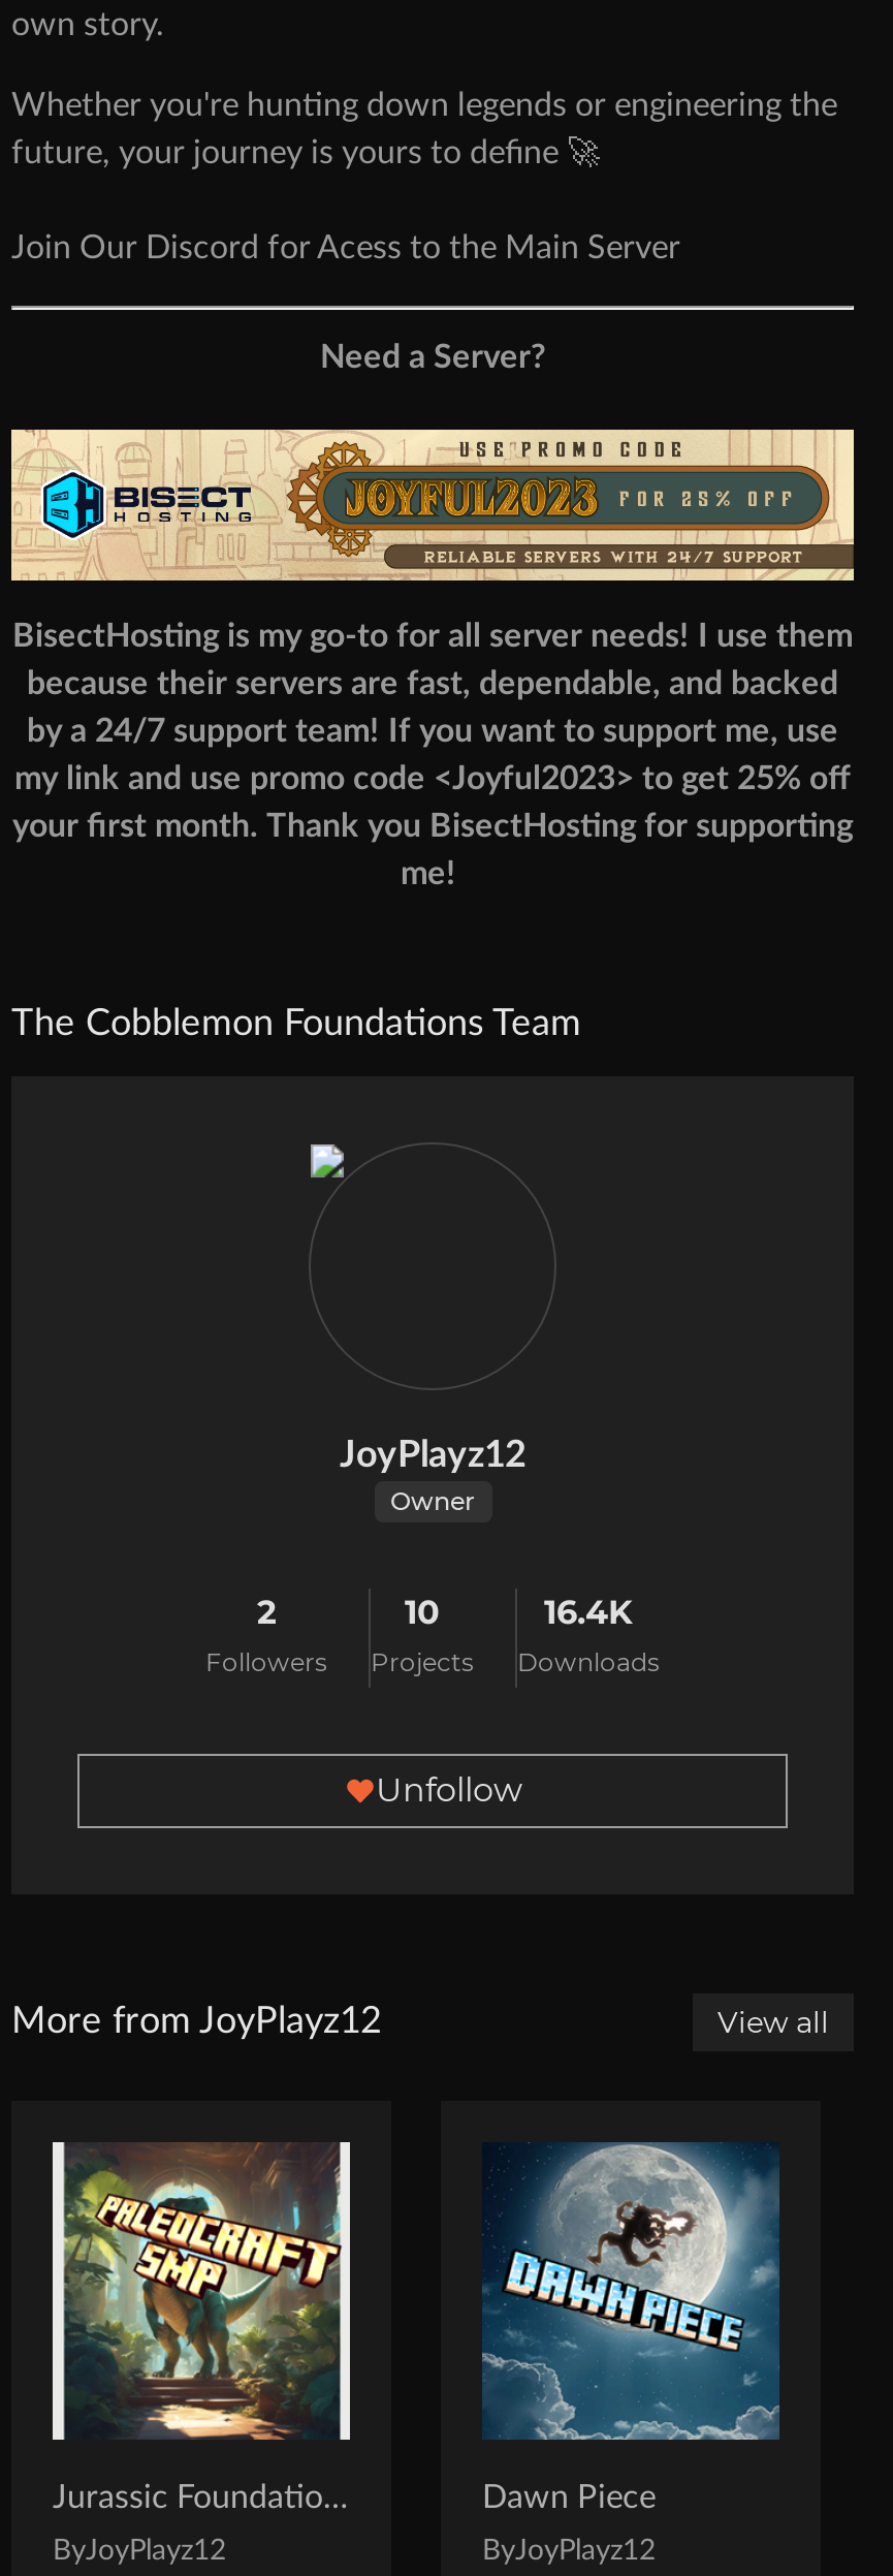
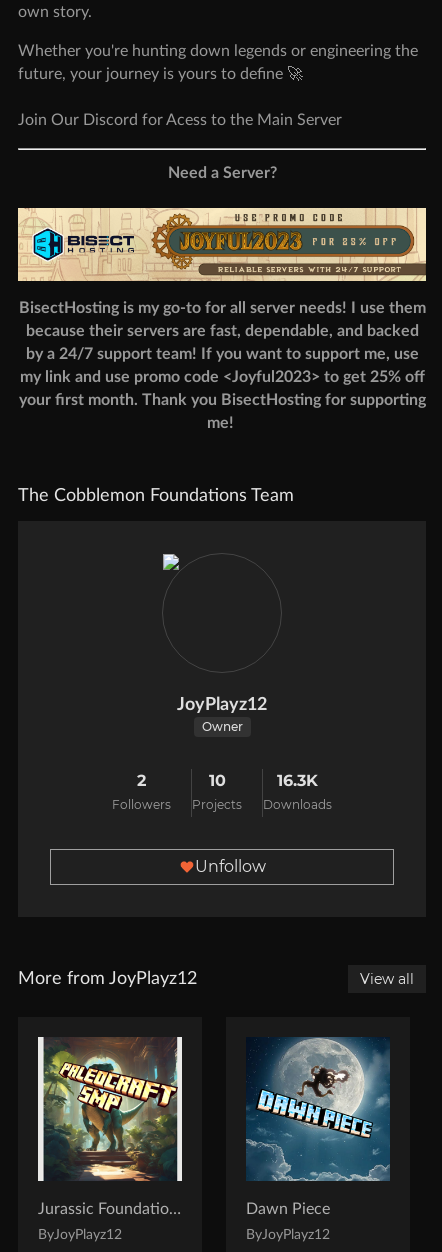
[544,1593,633,1633] 16.4K -> [277,771,318,790] 16.3K

